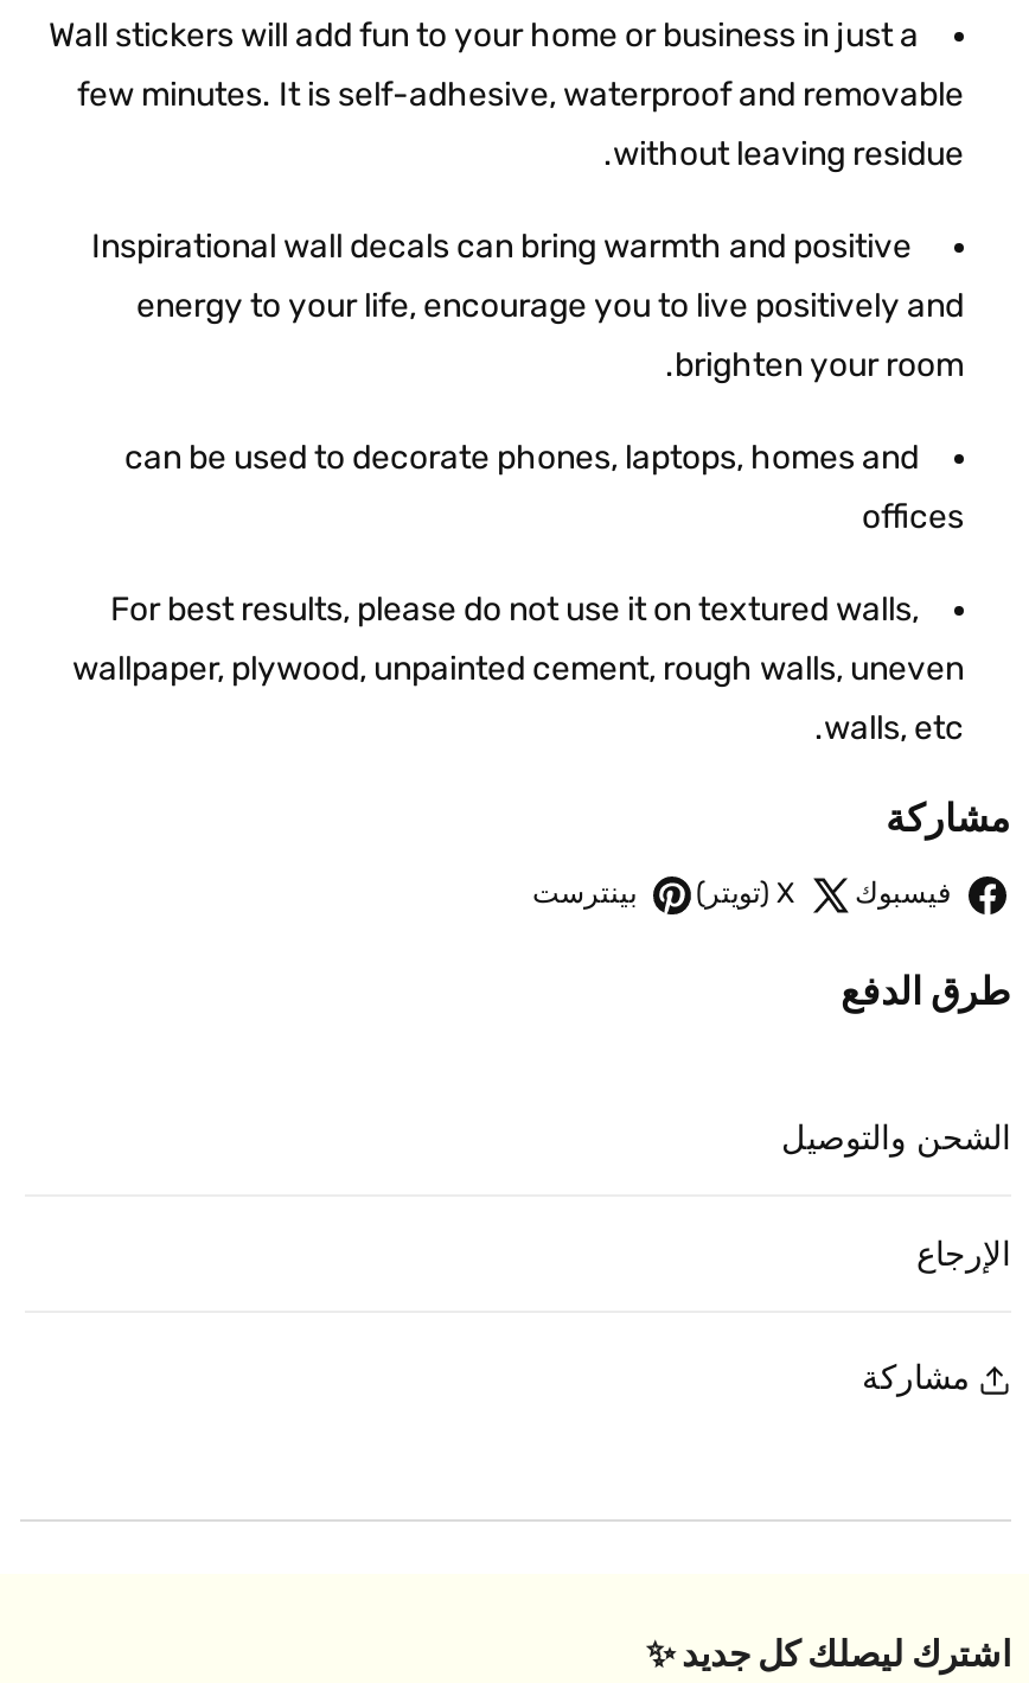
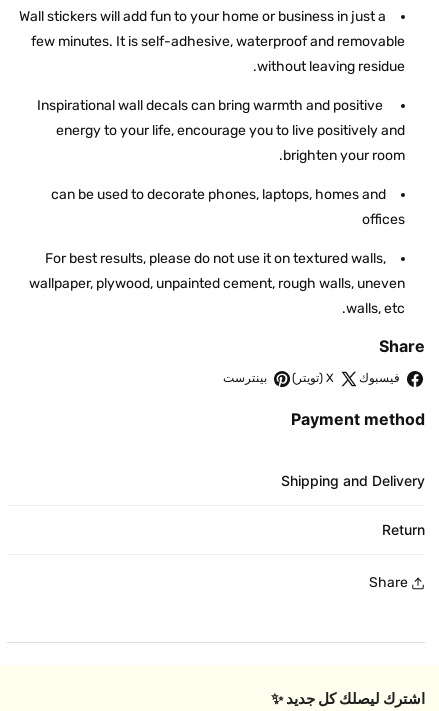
[886,793,1011,840] مشاركة -> [379,336,425,356] Share
[841,966,1011,1013] طرق الدفع -> [291,409,425,429] Payment method
[781,1115,1011,1155] الشحن والتوصيل -> [281,472,425,489] Shipping and Delivery
[916,1231,1011,1272] الإرجاع -> [382,521,425,538] Return
[862,1357,971,1397] مشاركة -> [369,574,408,591] Share

